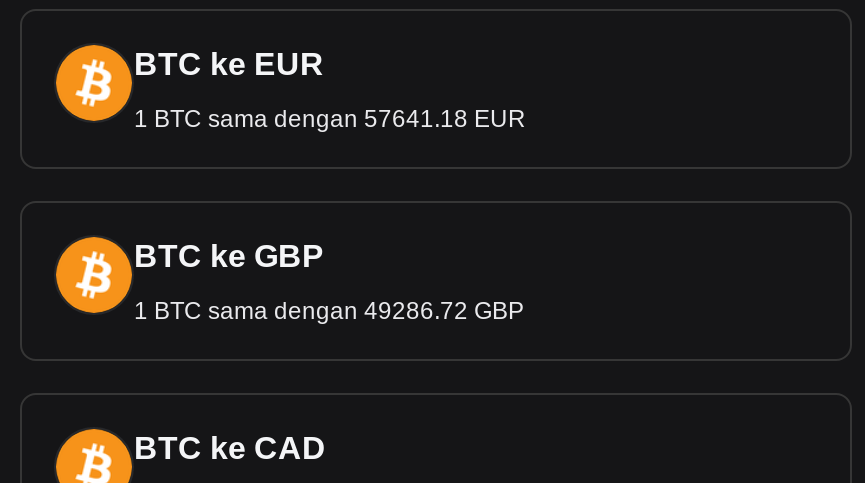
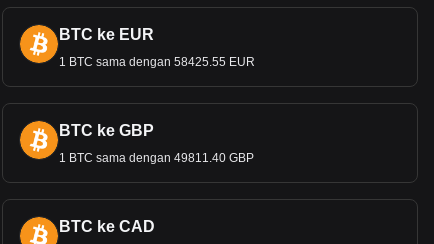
[134,105,526,133] 1 BTC sama dengan 57641.18 EUR -> [59,55,255,69] 1 BTC sama dengan 58425.55 EUR
[134,297,524,325] 1 BTC sama dengan 49286.72 GBP -> [59,151,254,165] 1 BTC sama dengan 49811.40 GBP

